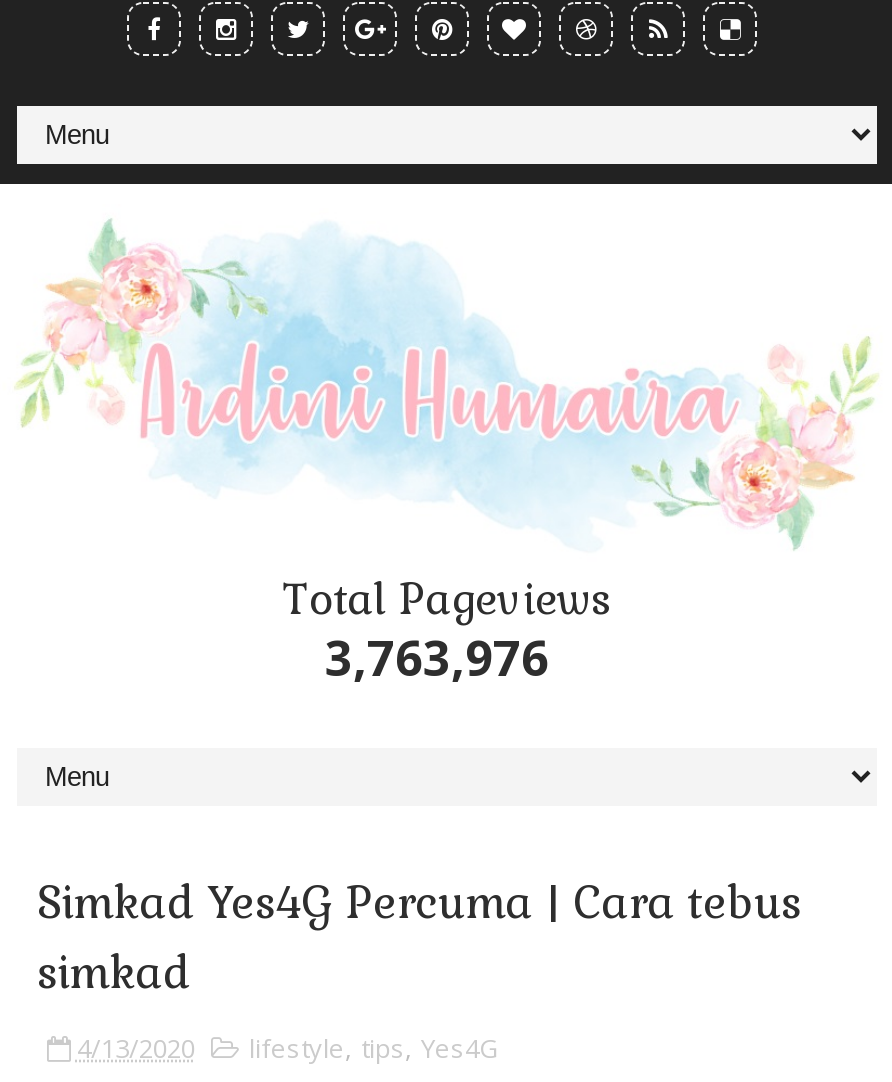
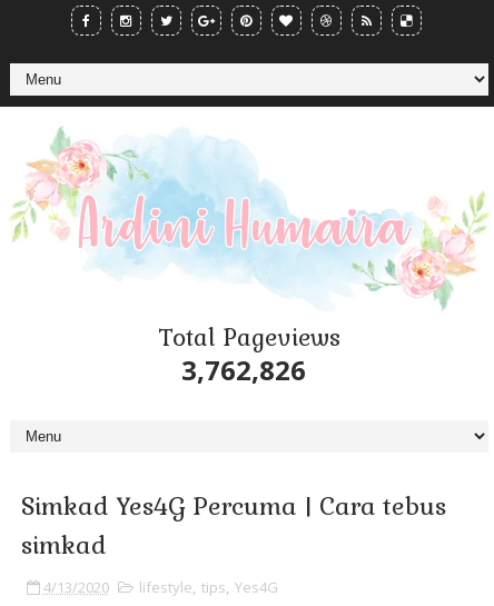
[325,623,549,689] 3,763,976 -> [181,351,306,388] 3,762,826

